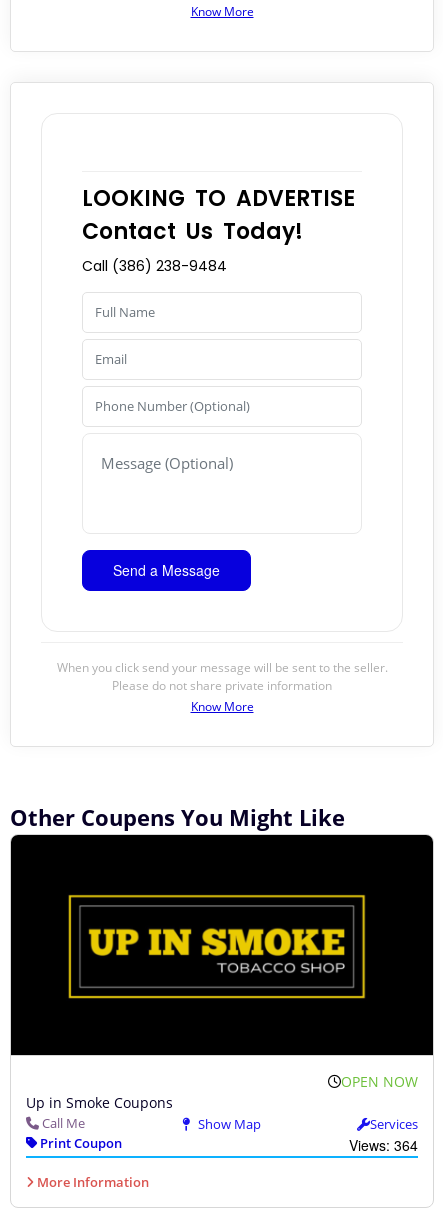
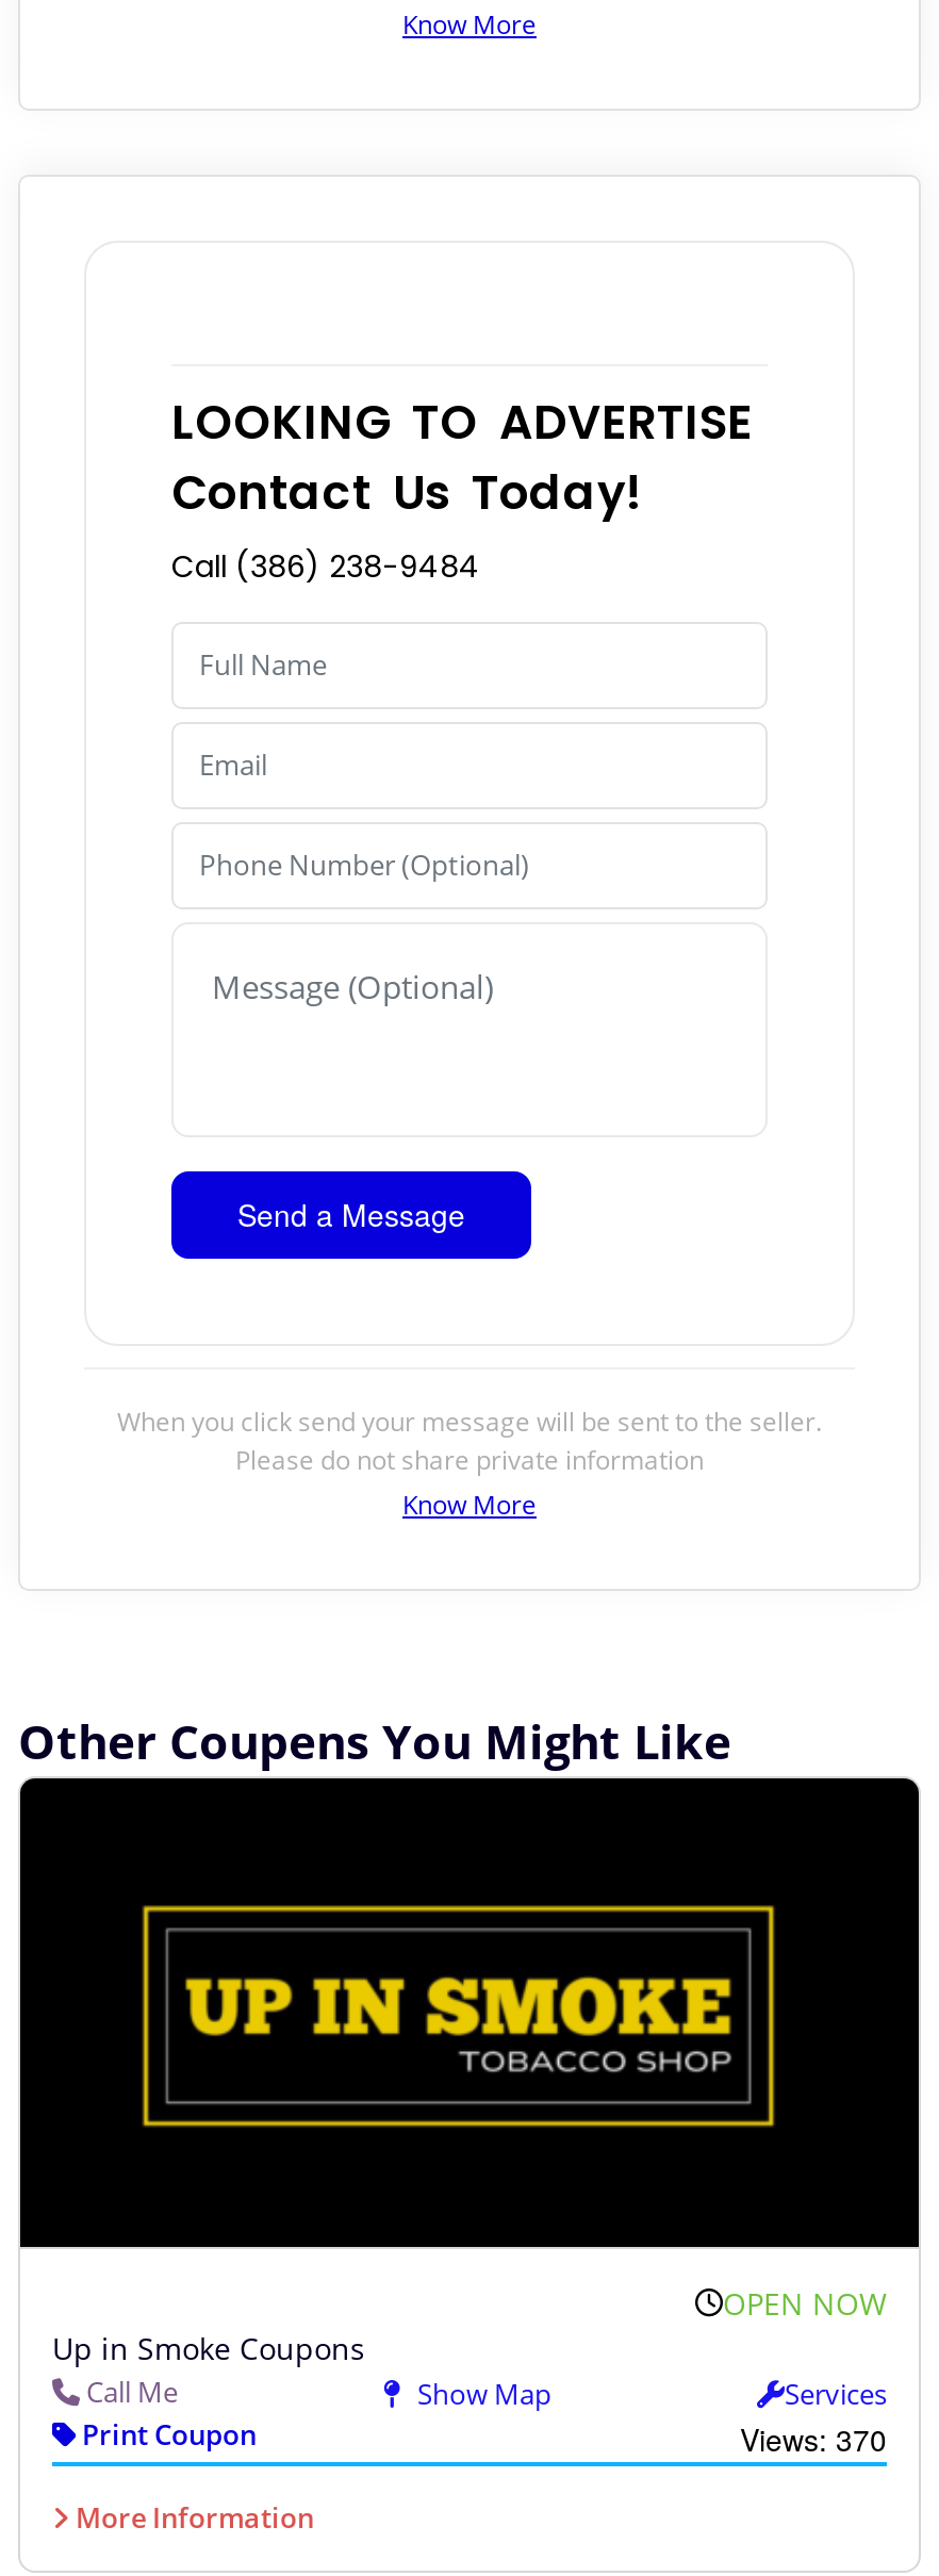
[349,1135,418,1155] Views: 364 -> [740,2416,887,2459] Views: 370

